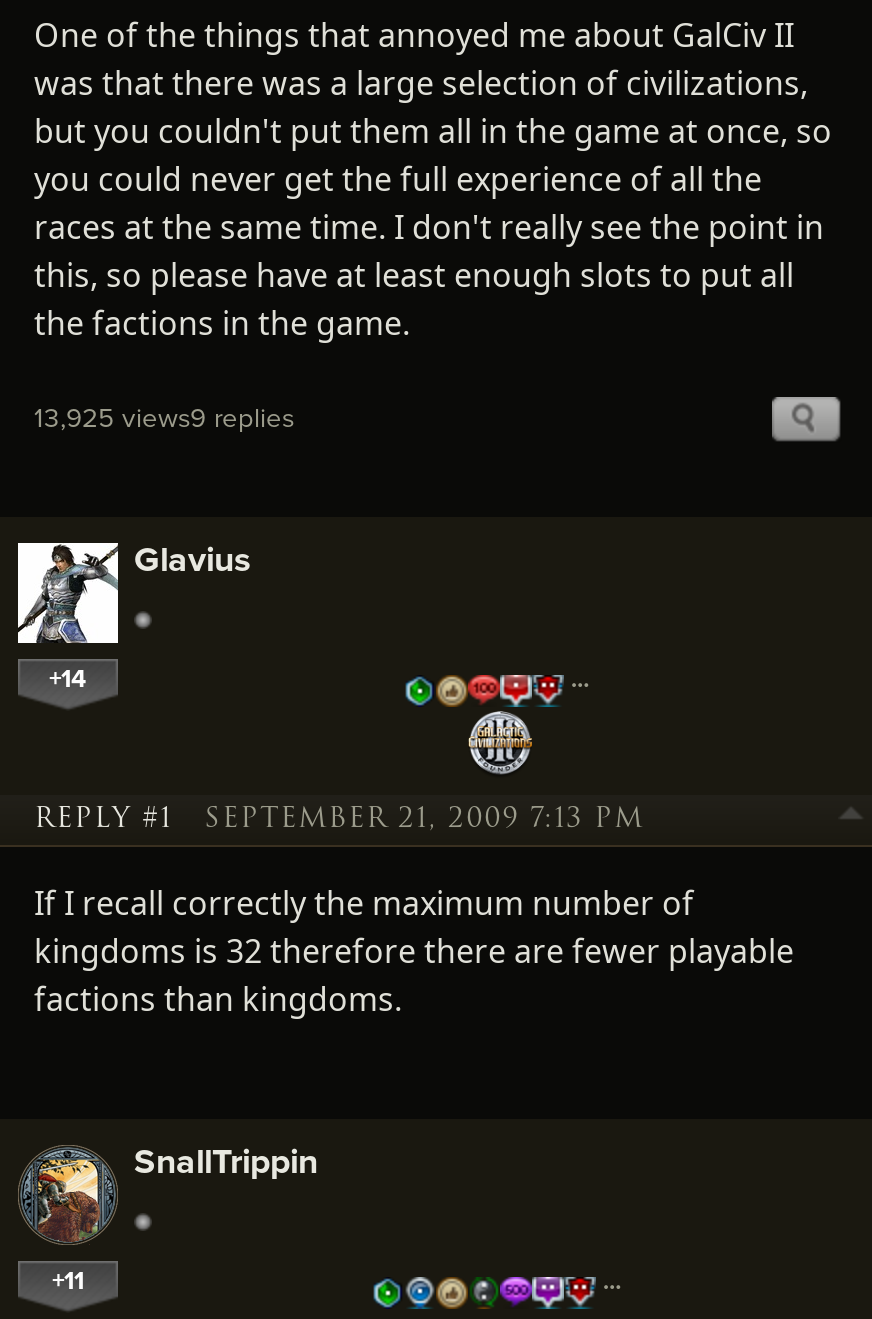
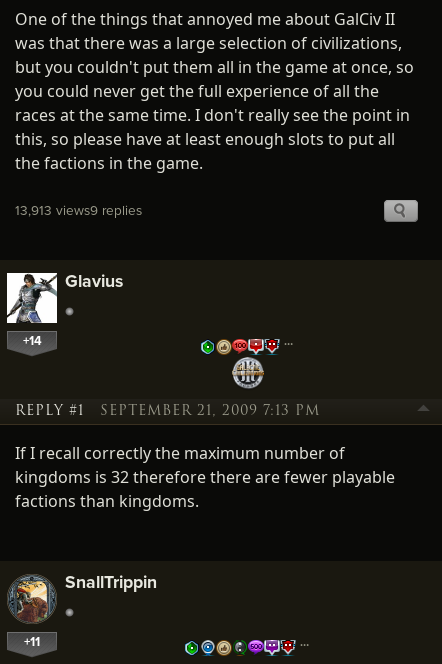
[34,397,294,435] 13,925 views9 replies -> [15,200,142,219] 13,913 views9 replies

